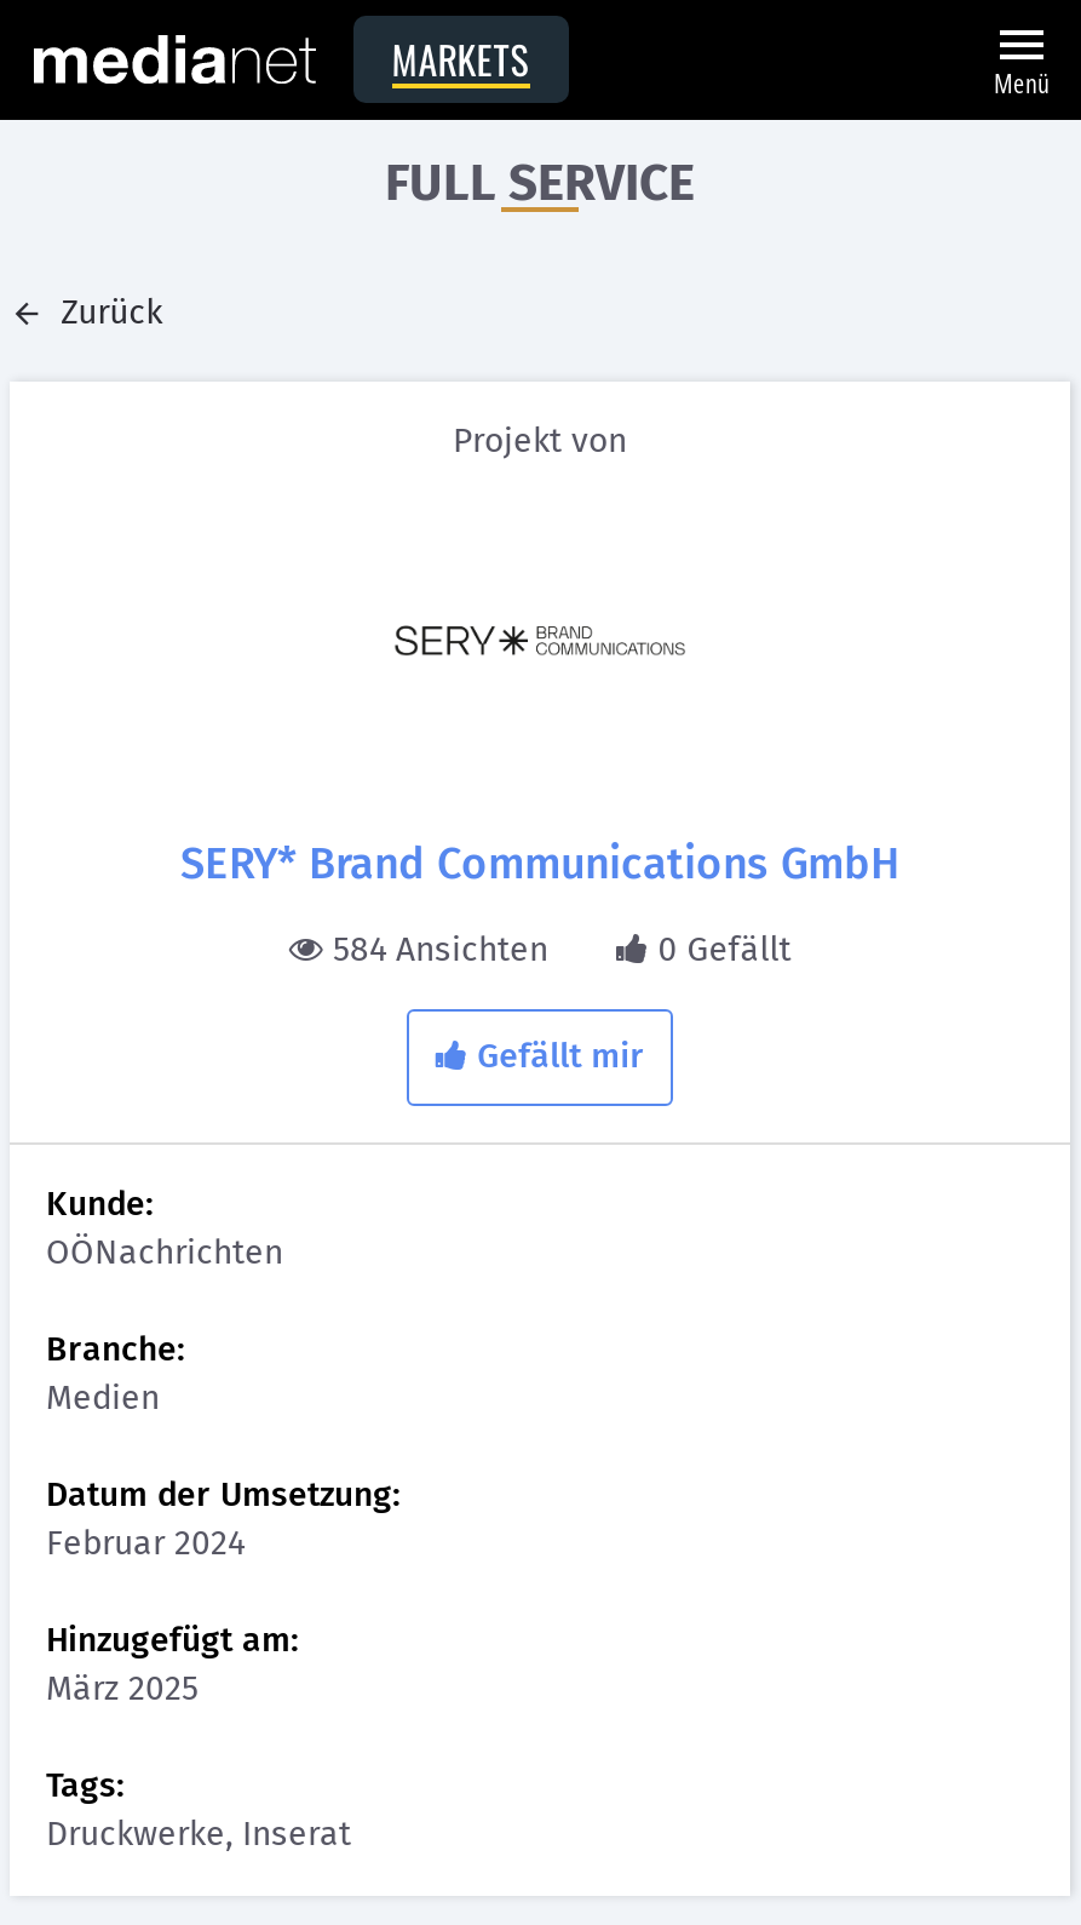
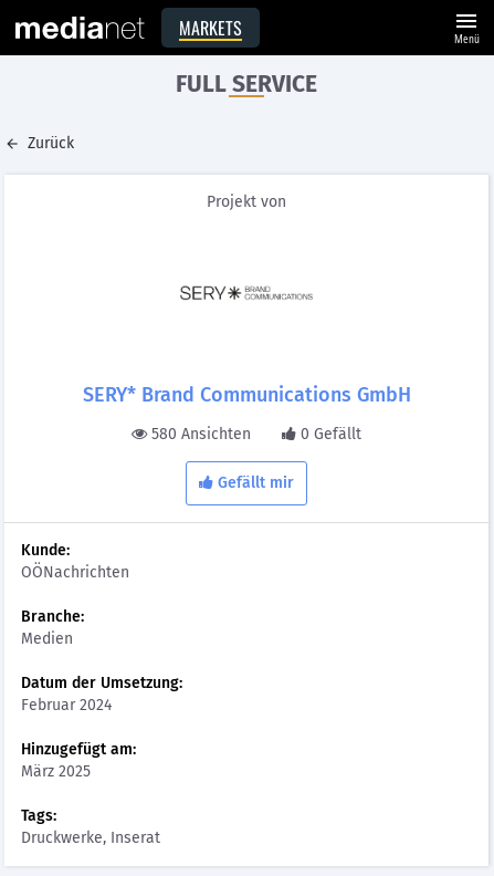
[333,929,548,970] 584 Ansichten -> [151,425,251,444] 580 Ansichten

